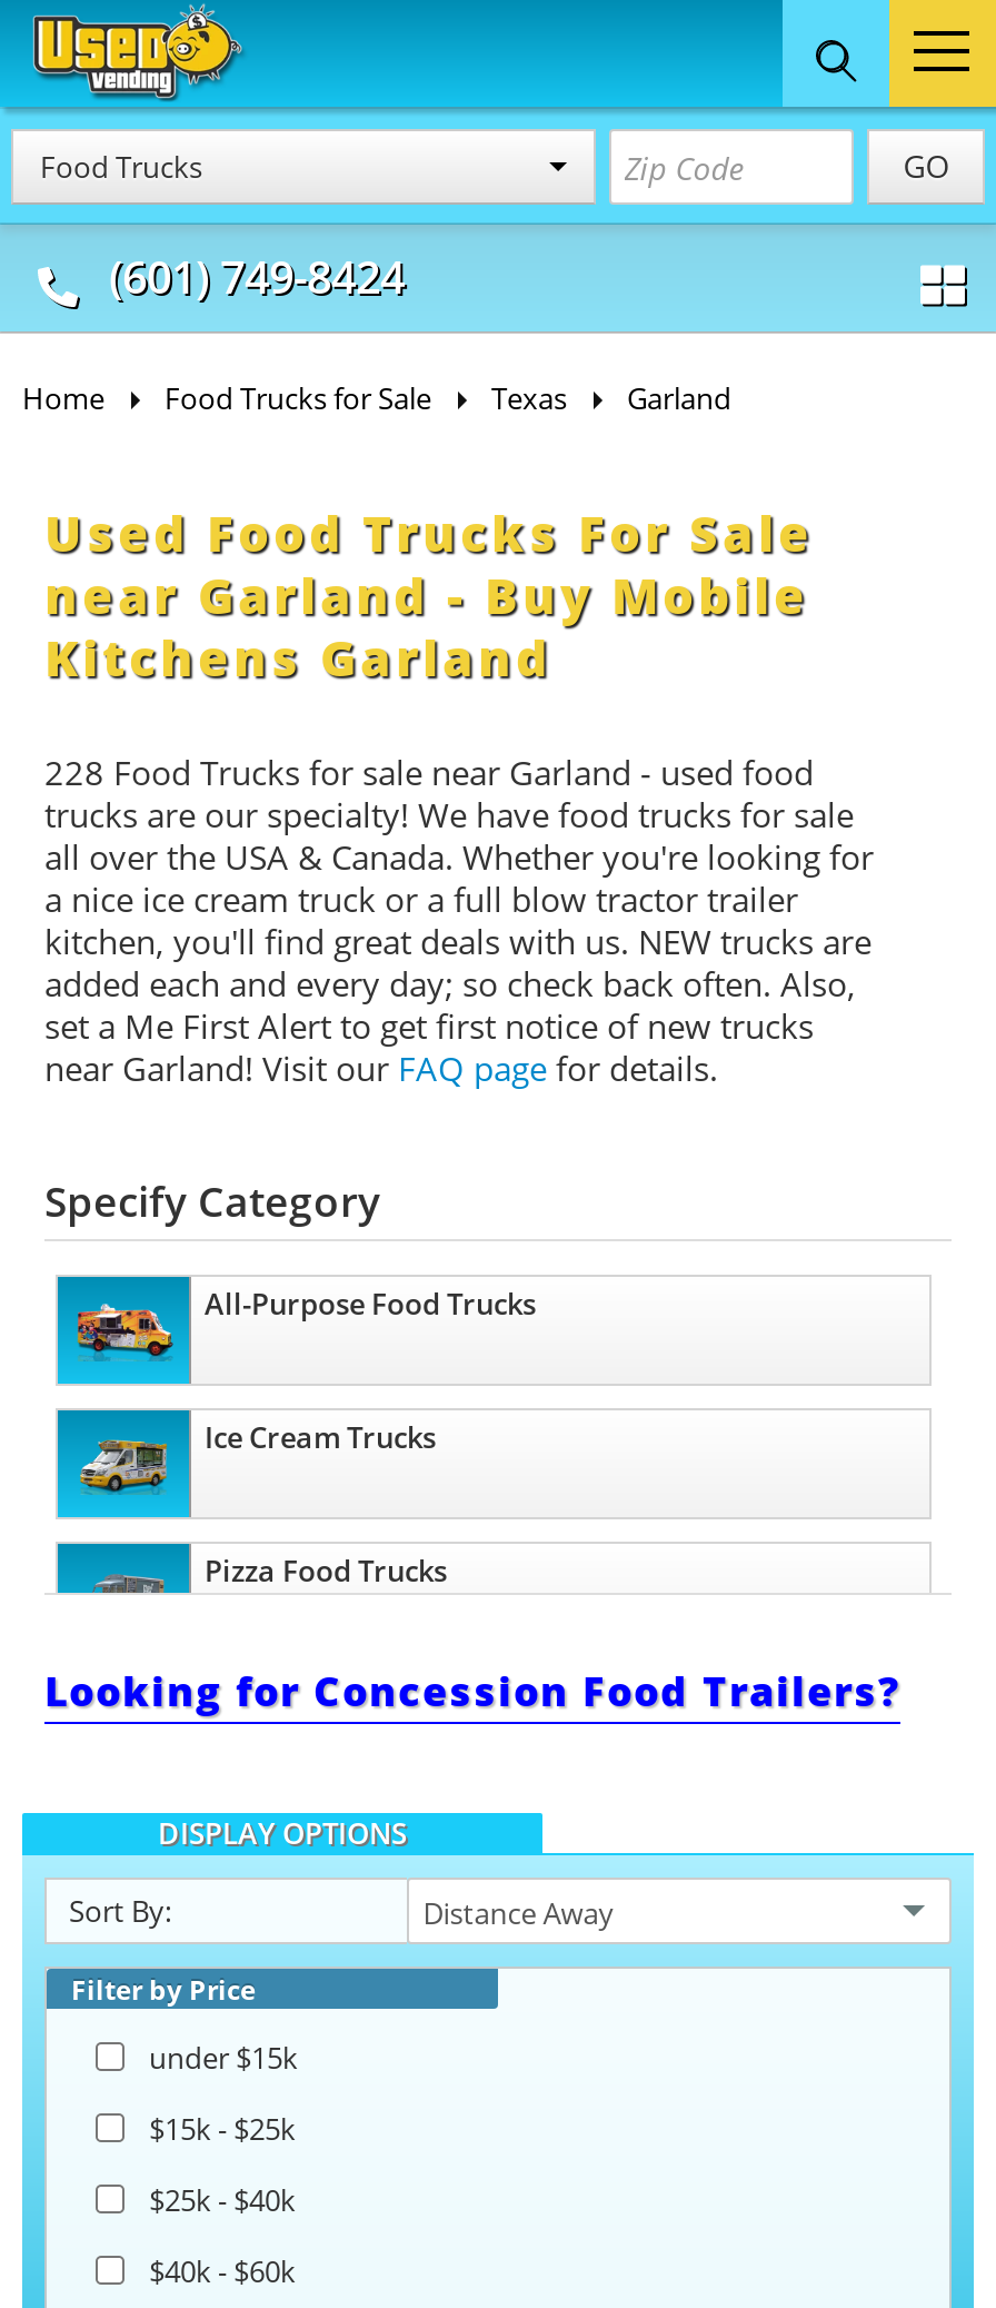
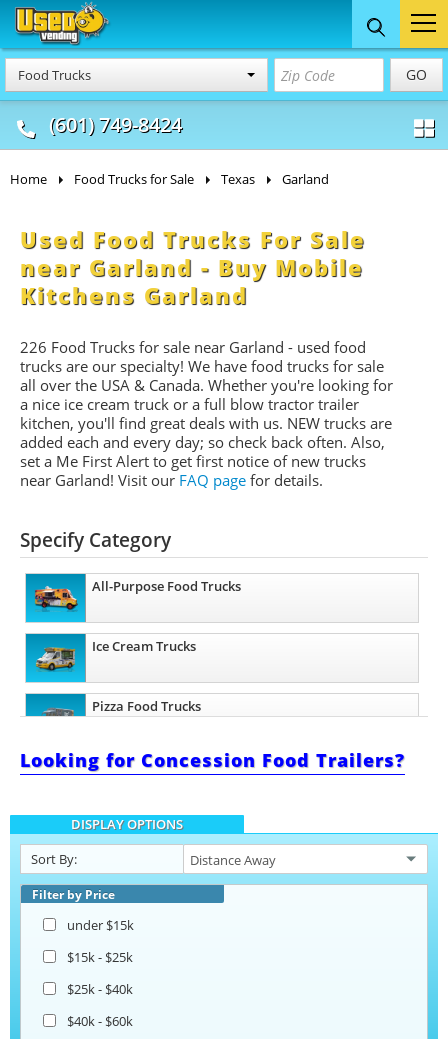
[44,750,814,794] 228 Food Trucks for sale near Garland - used food -> [20,337,366,357] 226 Food Trucks for sale near Garland - used food

